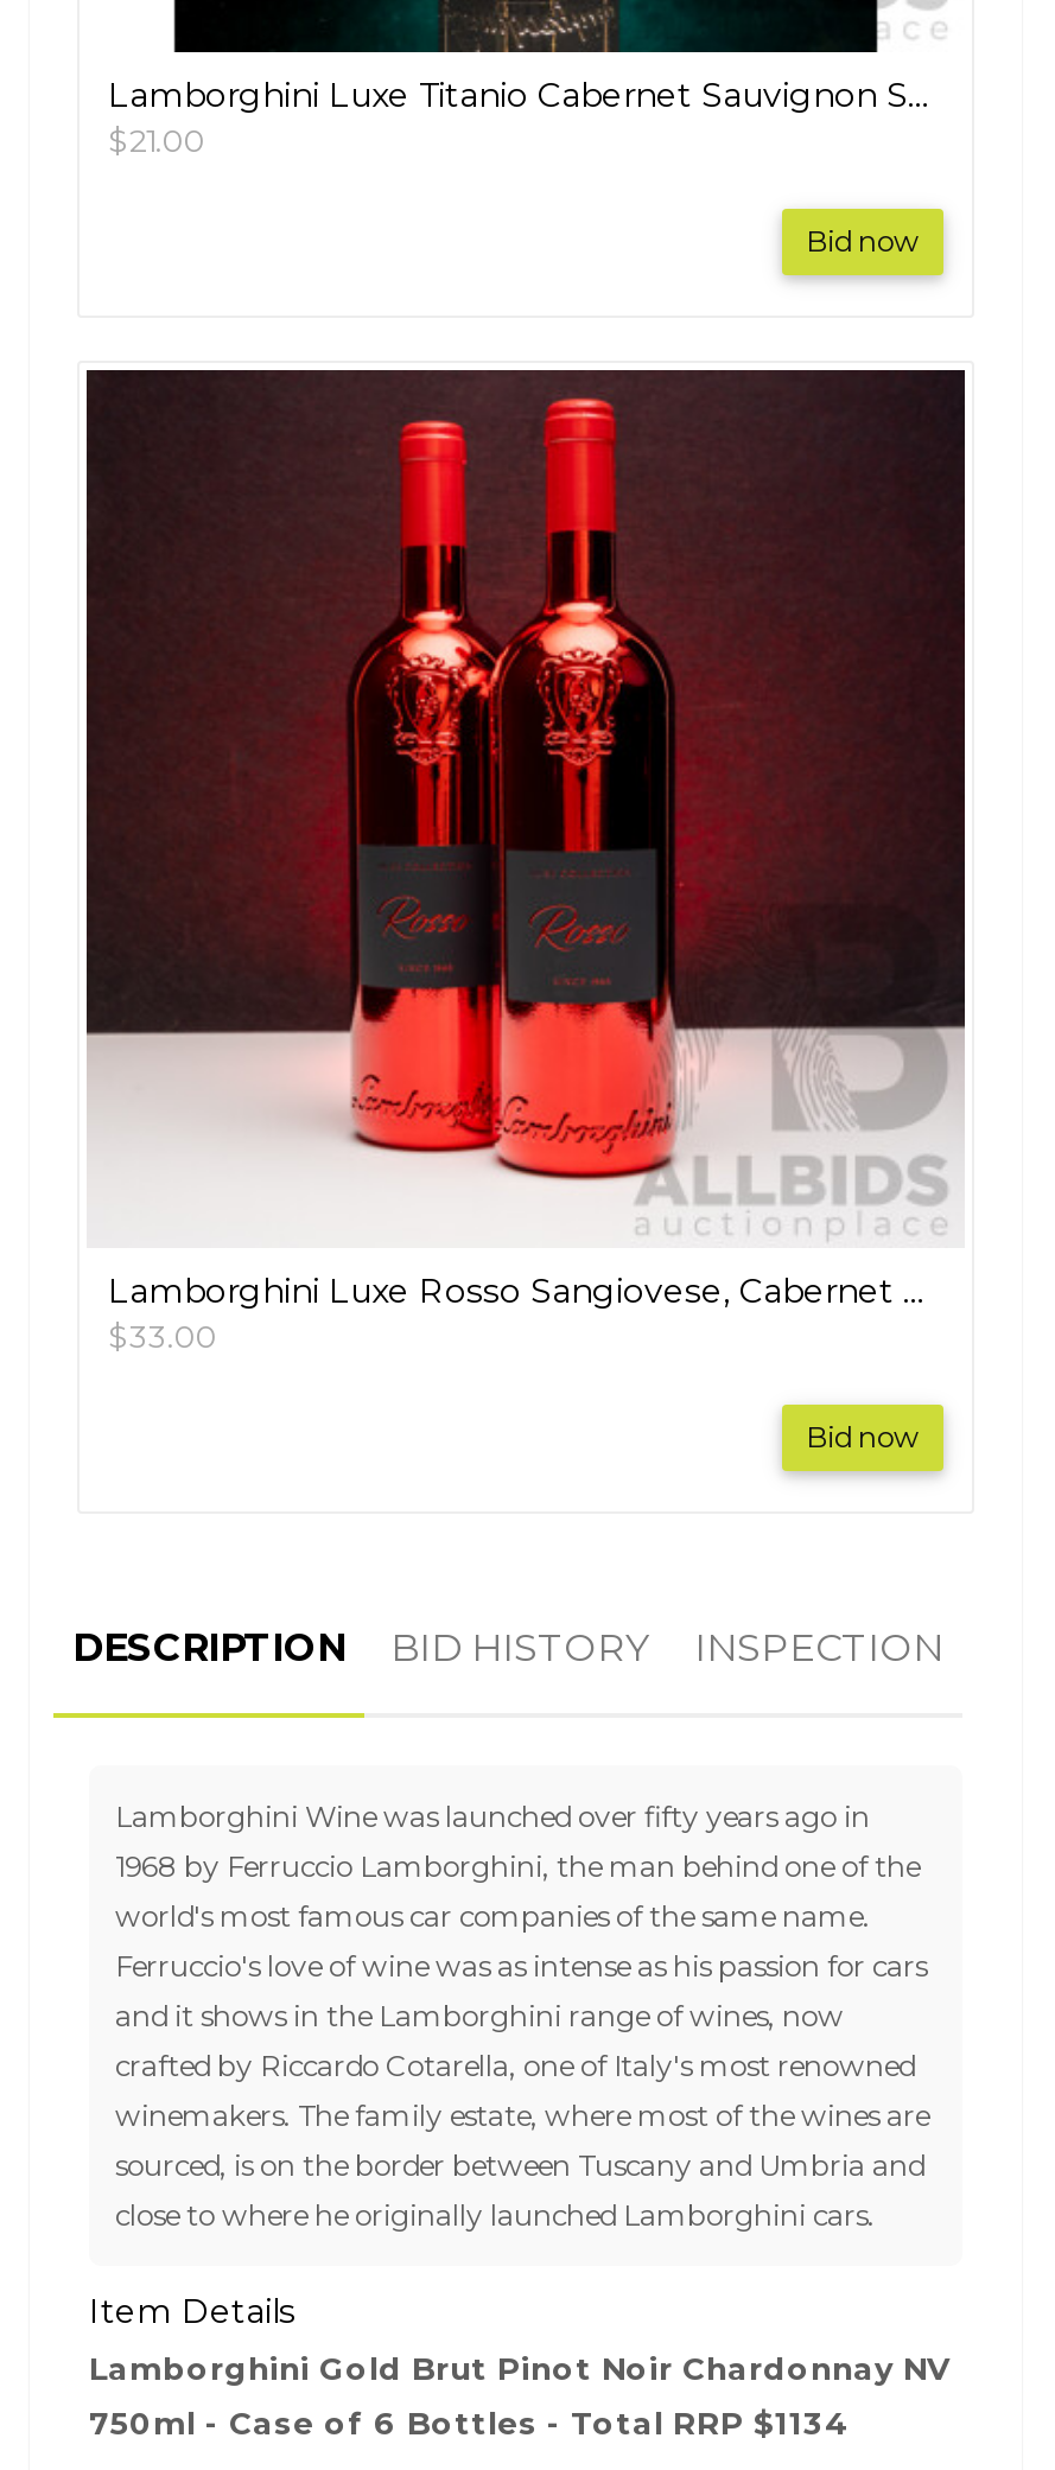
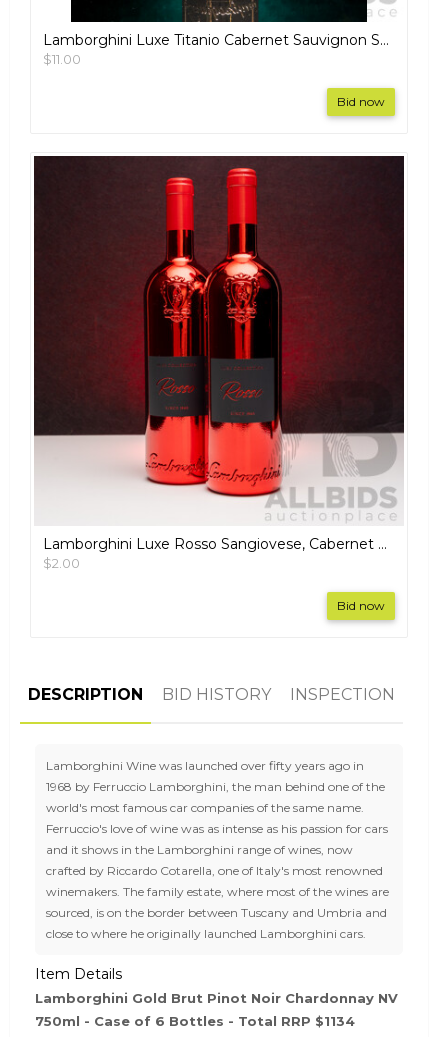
[108,121,205,159] $21.00 -> [43,51,81,67] $11.00
[108,1317,217,1355] $33.00 -> [43,555,80,571] $2.00

